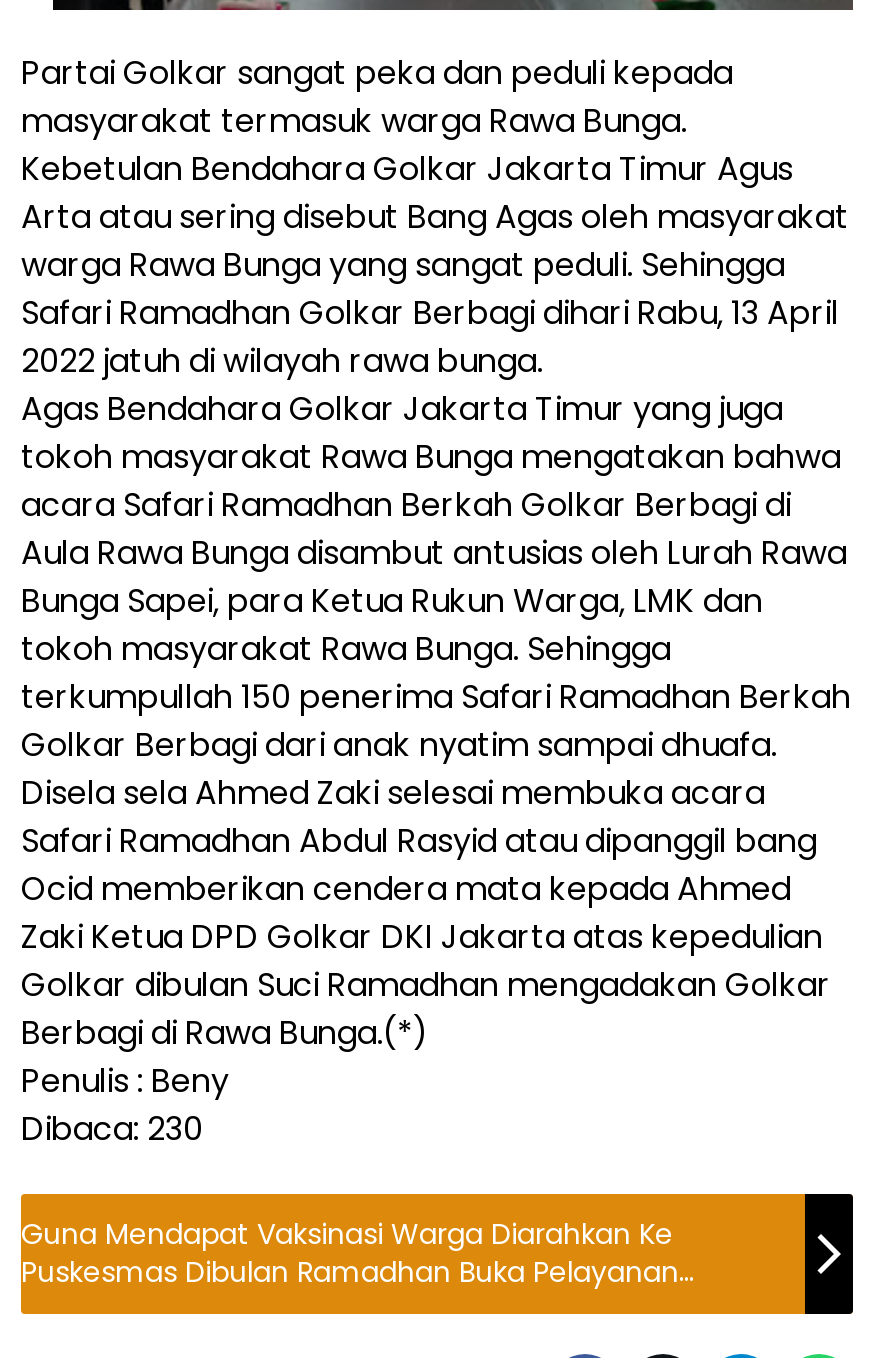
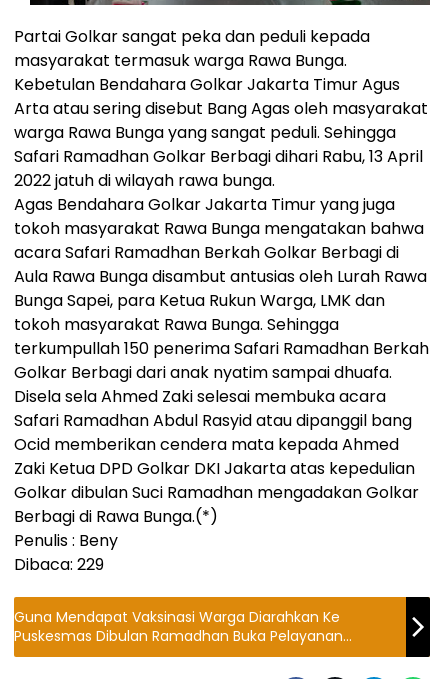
[21,1105,203,1151] Dibaca: 230 -> [14,552,104,575] Dibaca: 229

